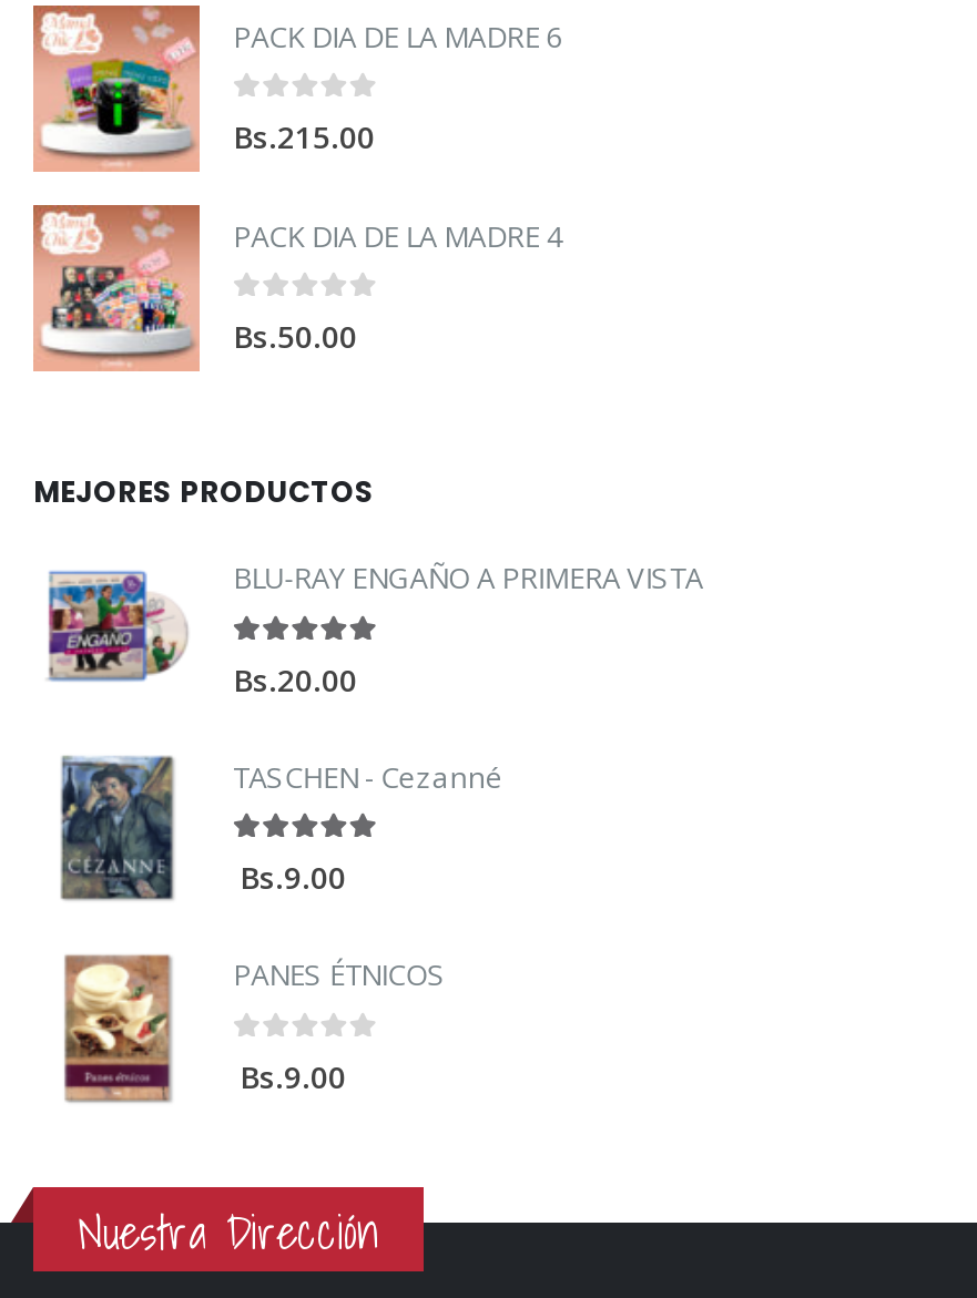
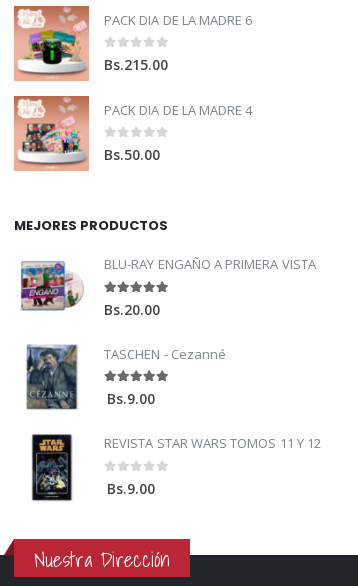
[62,954,446,1103] [image] | PANES ÉTNICOS -> [28,434,321,501] [image] | REVISTA STAR WARS TOMOS 11 Y 12

